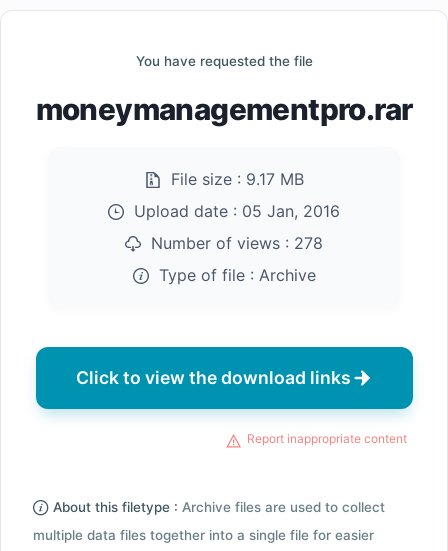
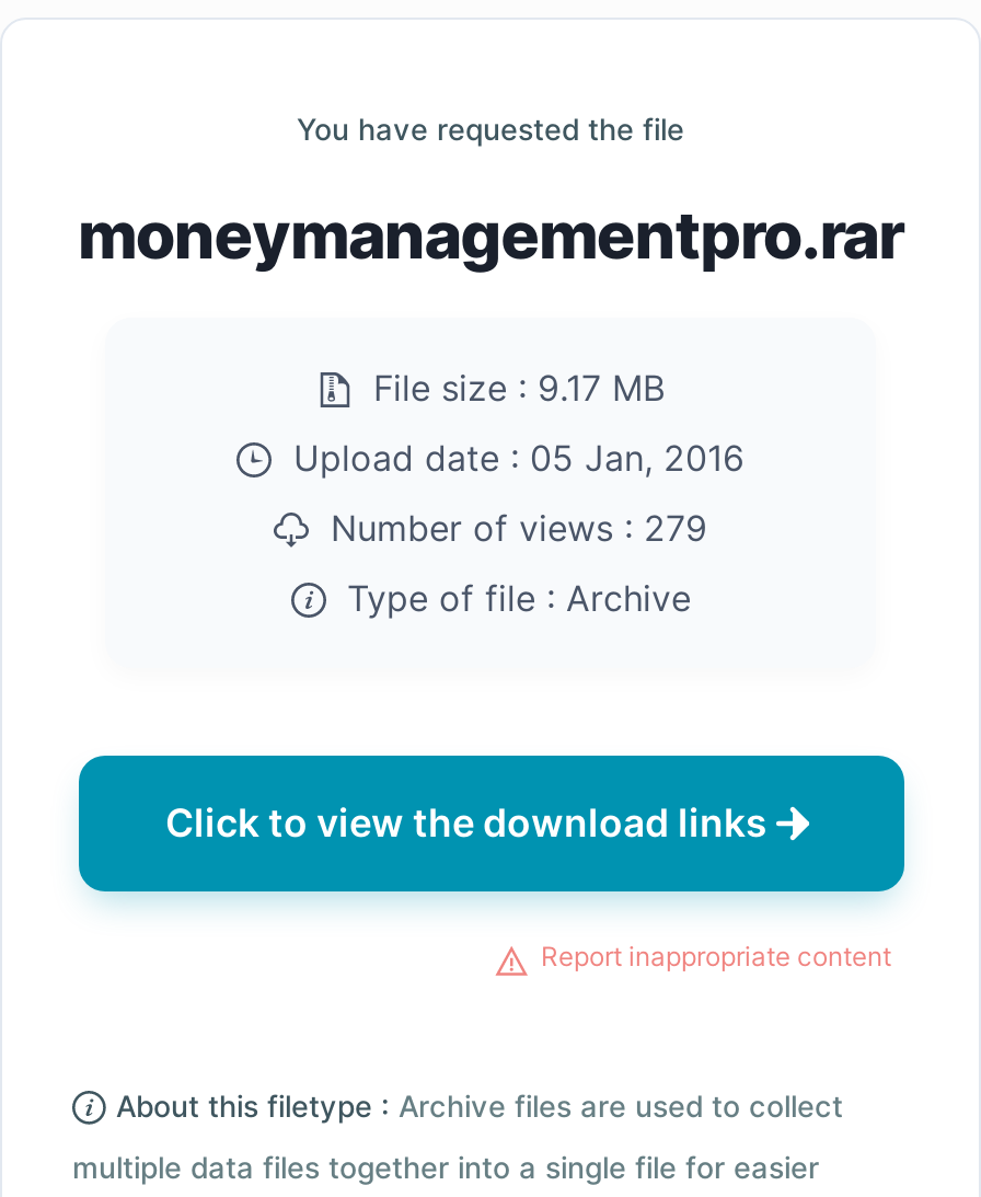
[141,233,323,253] Number of views : 278 -> [309,506,707,549] Number of views : 279

